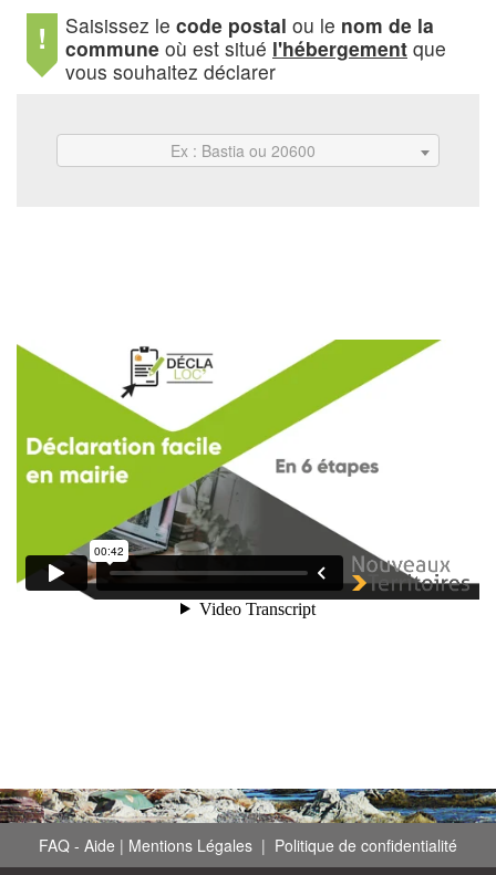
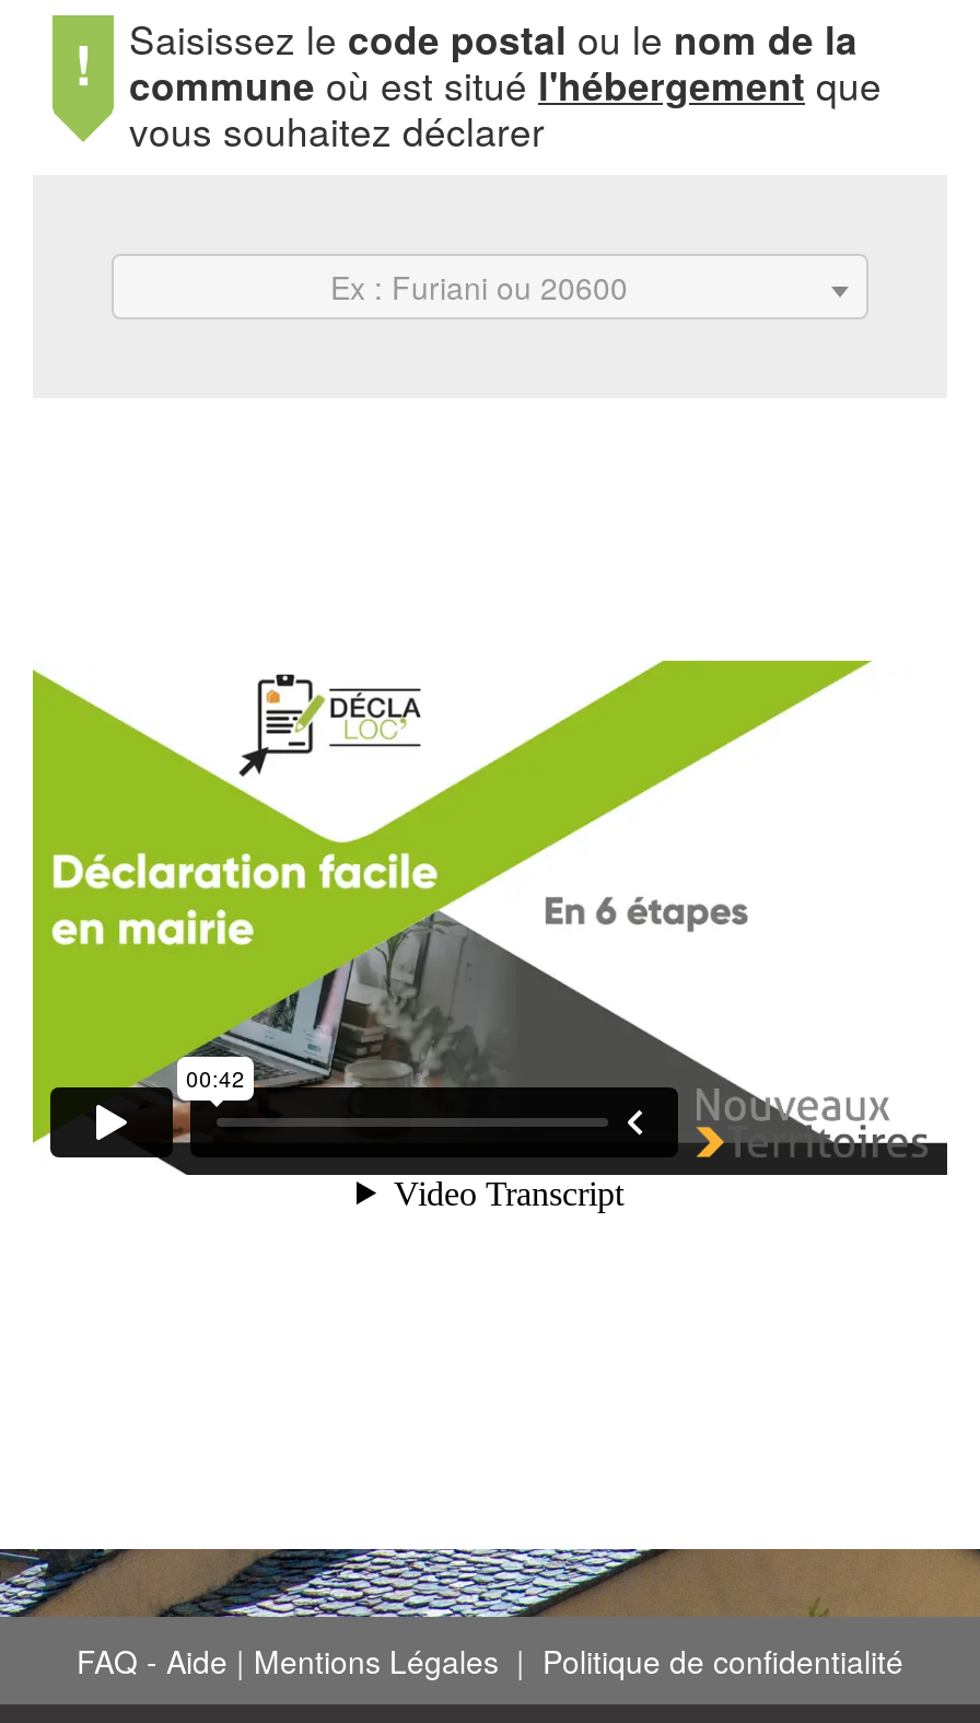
[170,140,315,162] Ex : Bastia ou 20600 -> [330,265,628,309] Ex : Furiani ou 20600
[3,788,493,824] [image] -> [7,1547,973,1619] [image]

